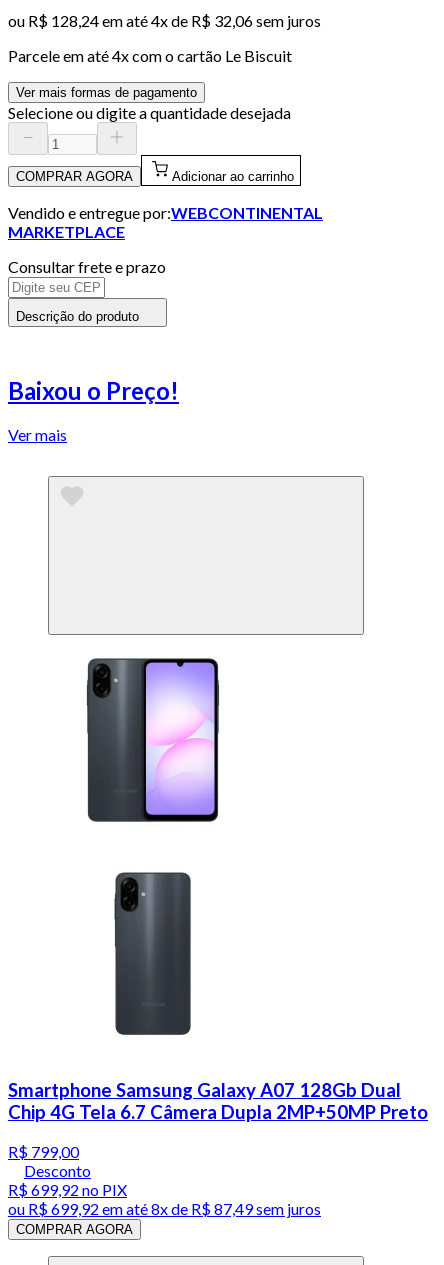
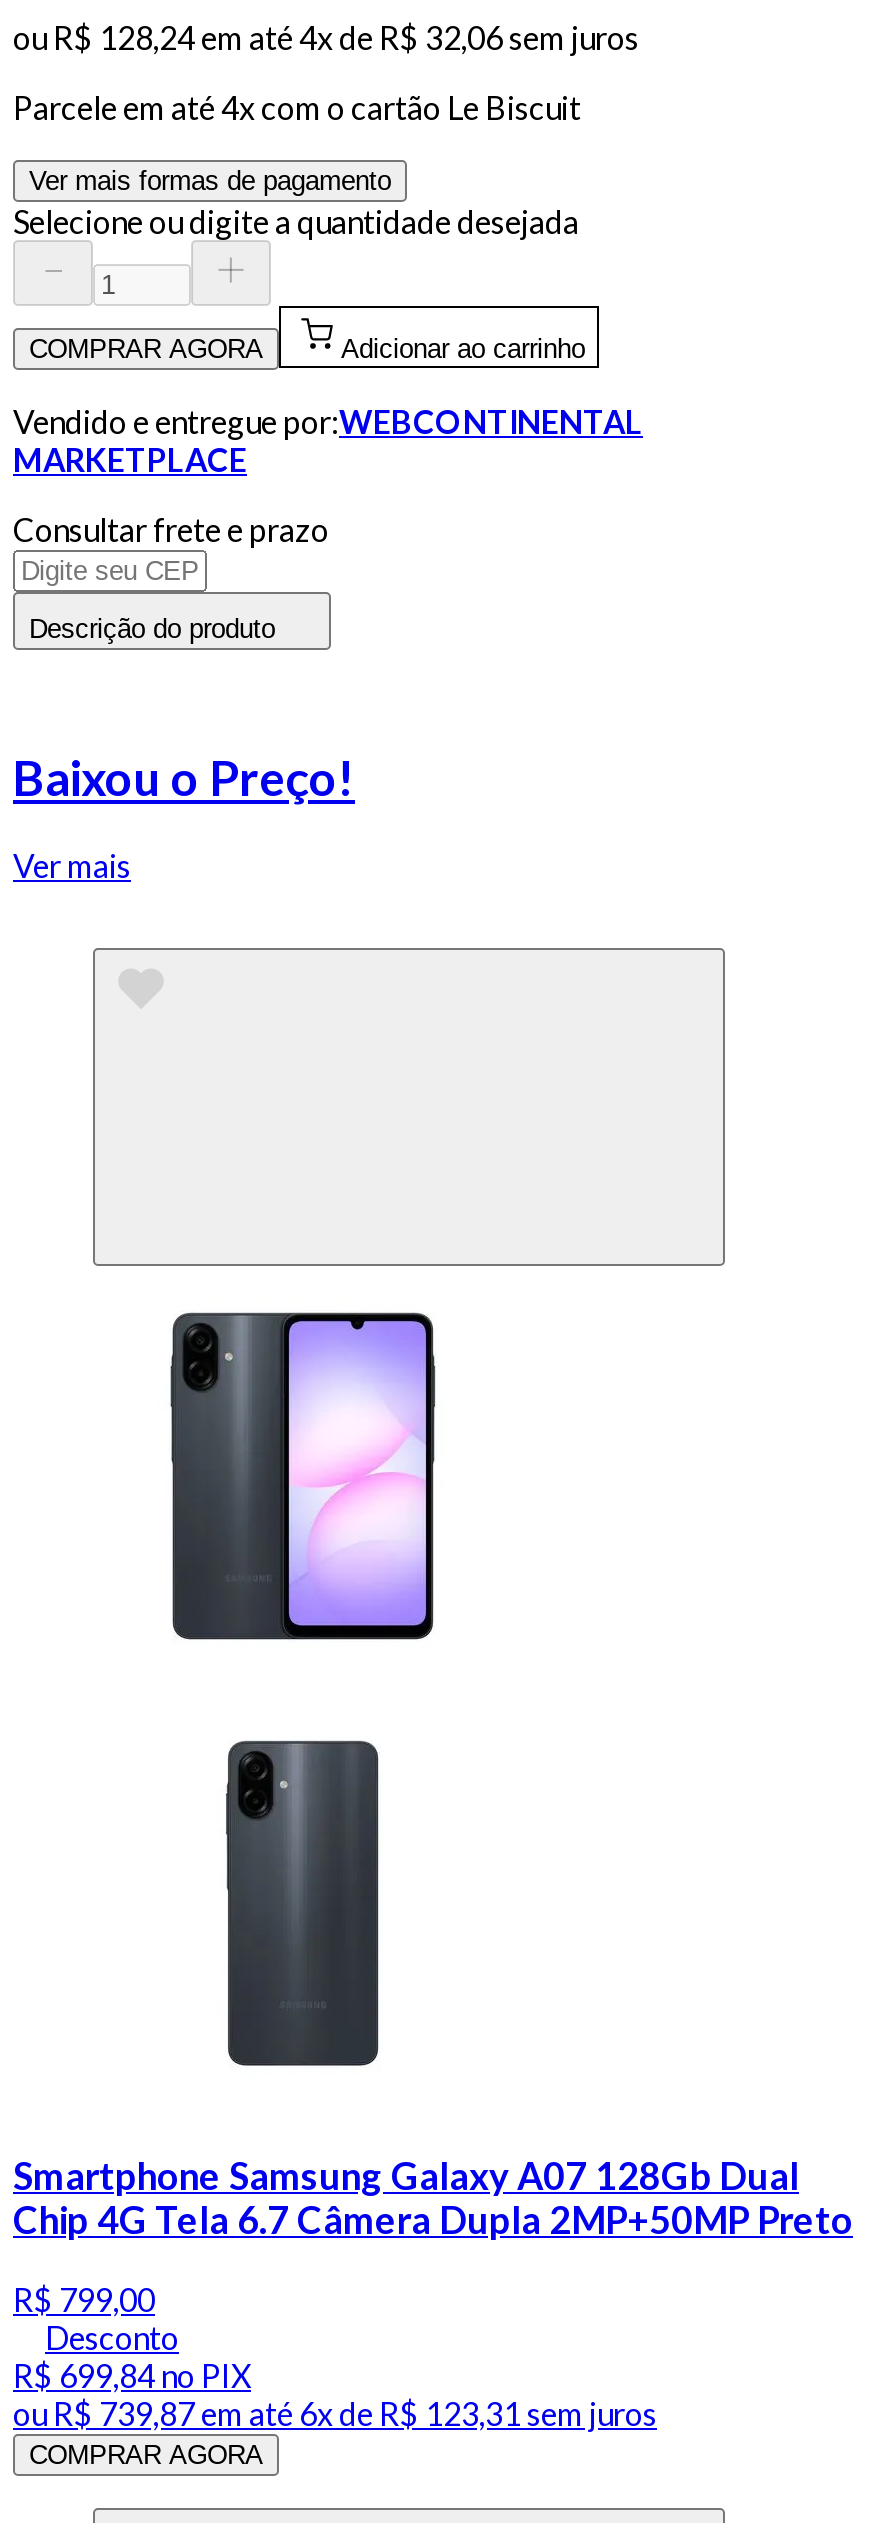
[8,1180,127,1199] R$ 699,92 no PIX -> [13,2356,251,2394] R$ 699,84 no PIX
[8,1199,321,1218] ou R$ 699,92 em até 8x de R$ 87,49 sem juros -> [13,2394,657,2432] ou R$ 739,87 em até 6x de R$ 123,31 sem juros

